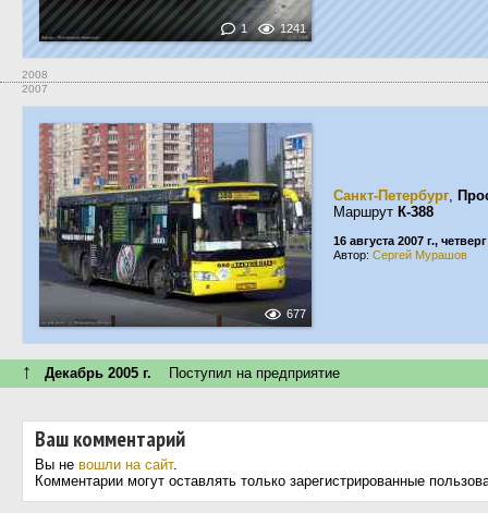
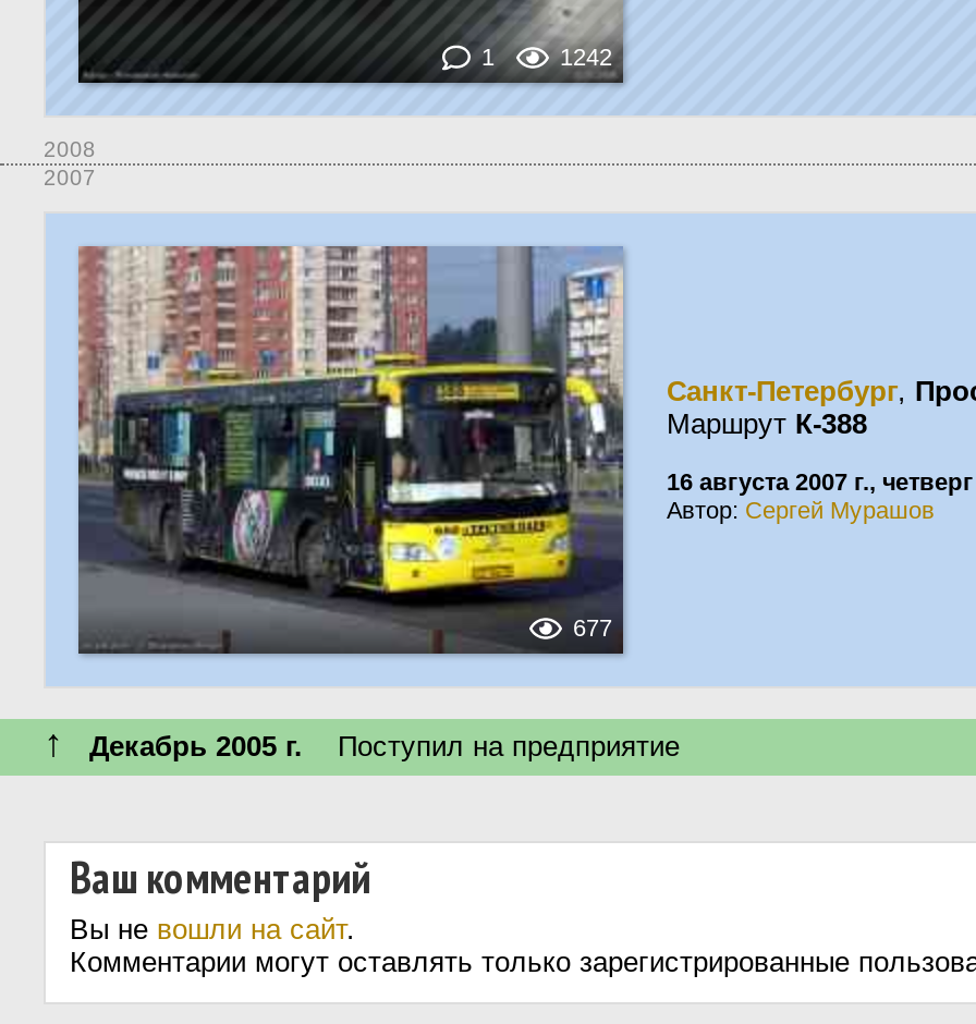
[280,22,306,35] 1241 -> [560,44,612,70] 1242

